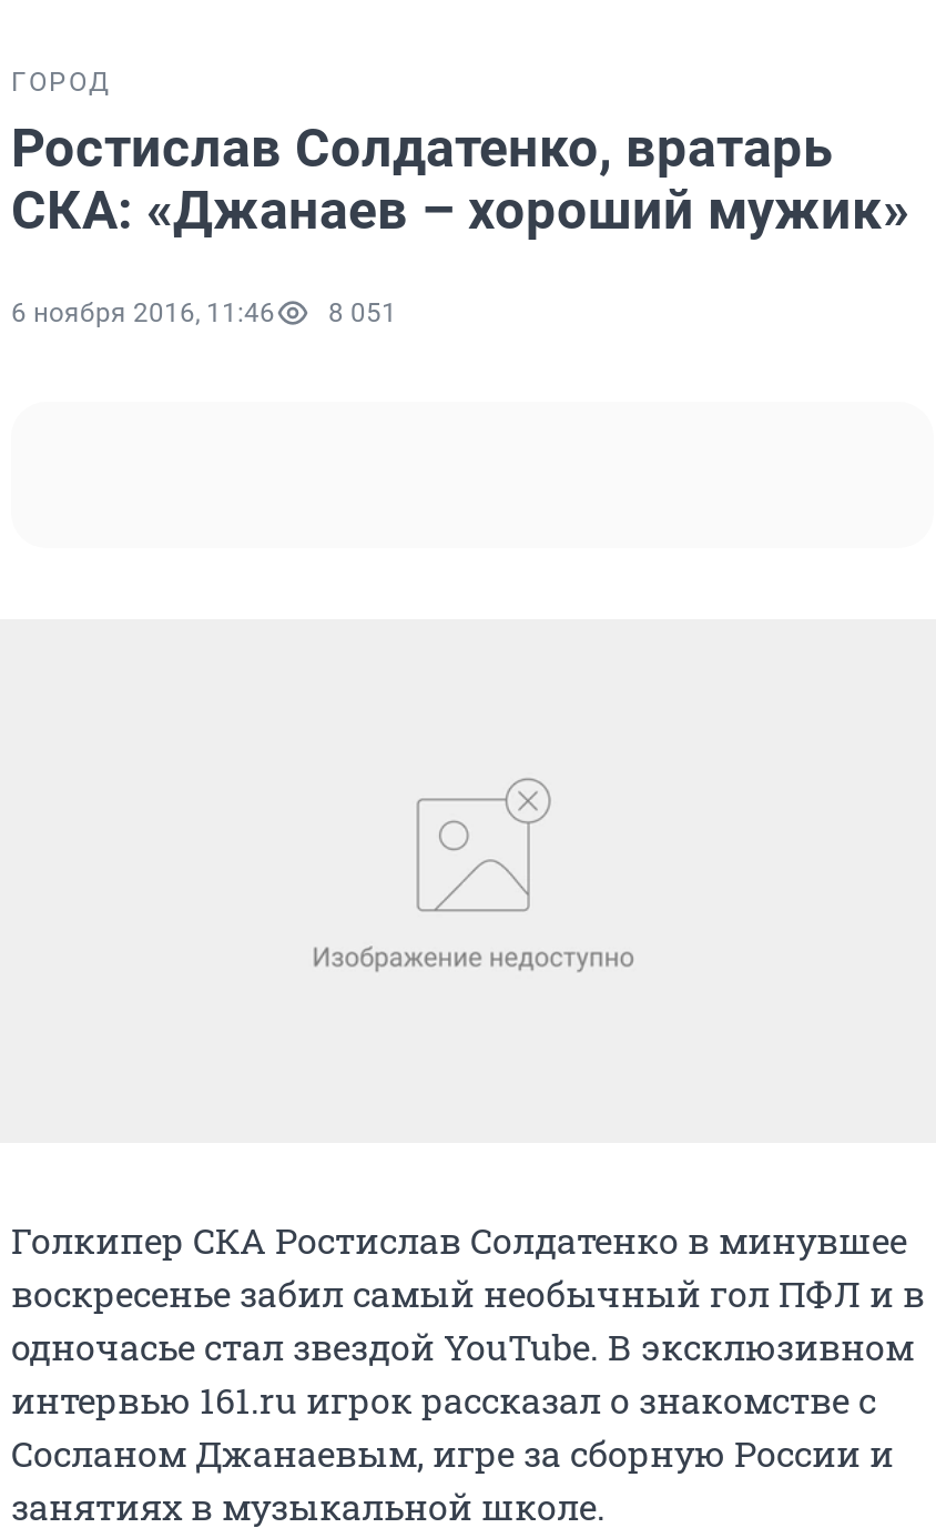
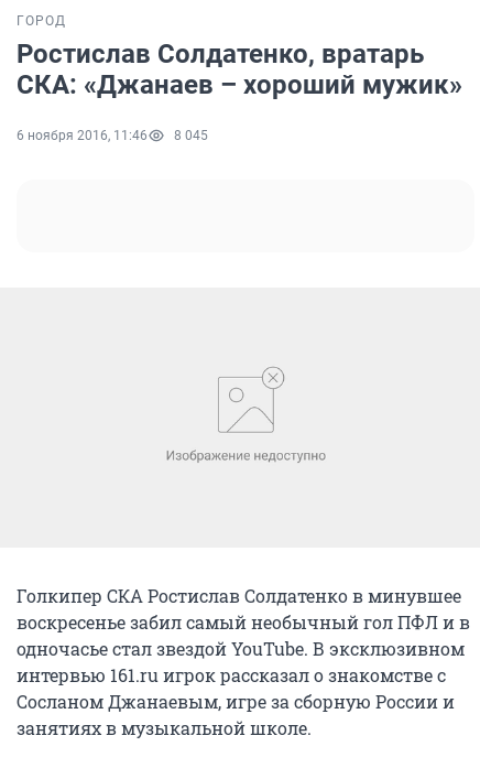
[11,298,397,329] 6 ноября 2016, 11:46 8 051 -> [17,128,208,143] 6 ноября 2016, 11:46 8 045

